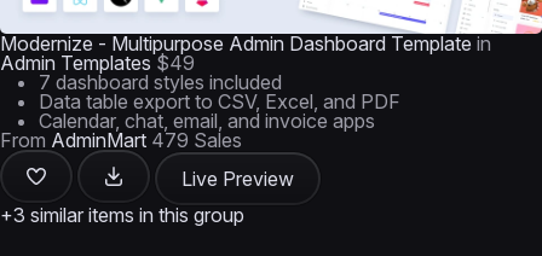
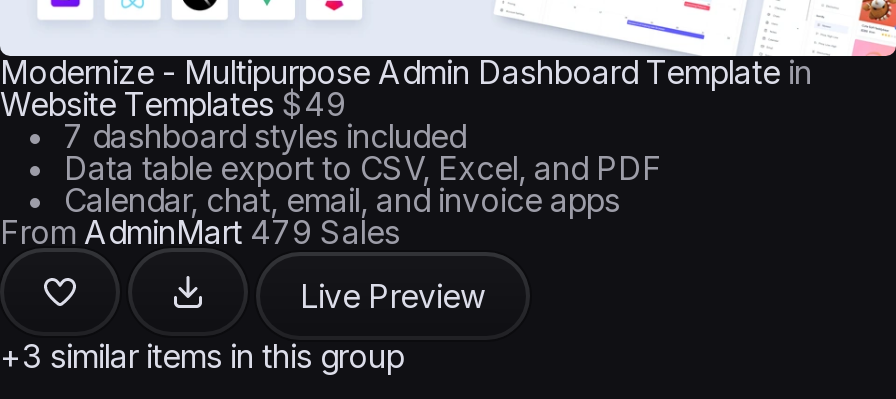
[0,51,195,75] Admin Templates $49 -> [0,84,346,124] Website Templates $49

